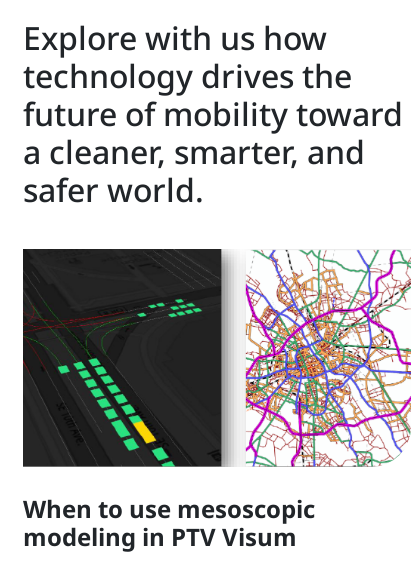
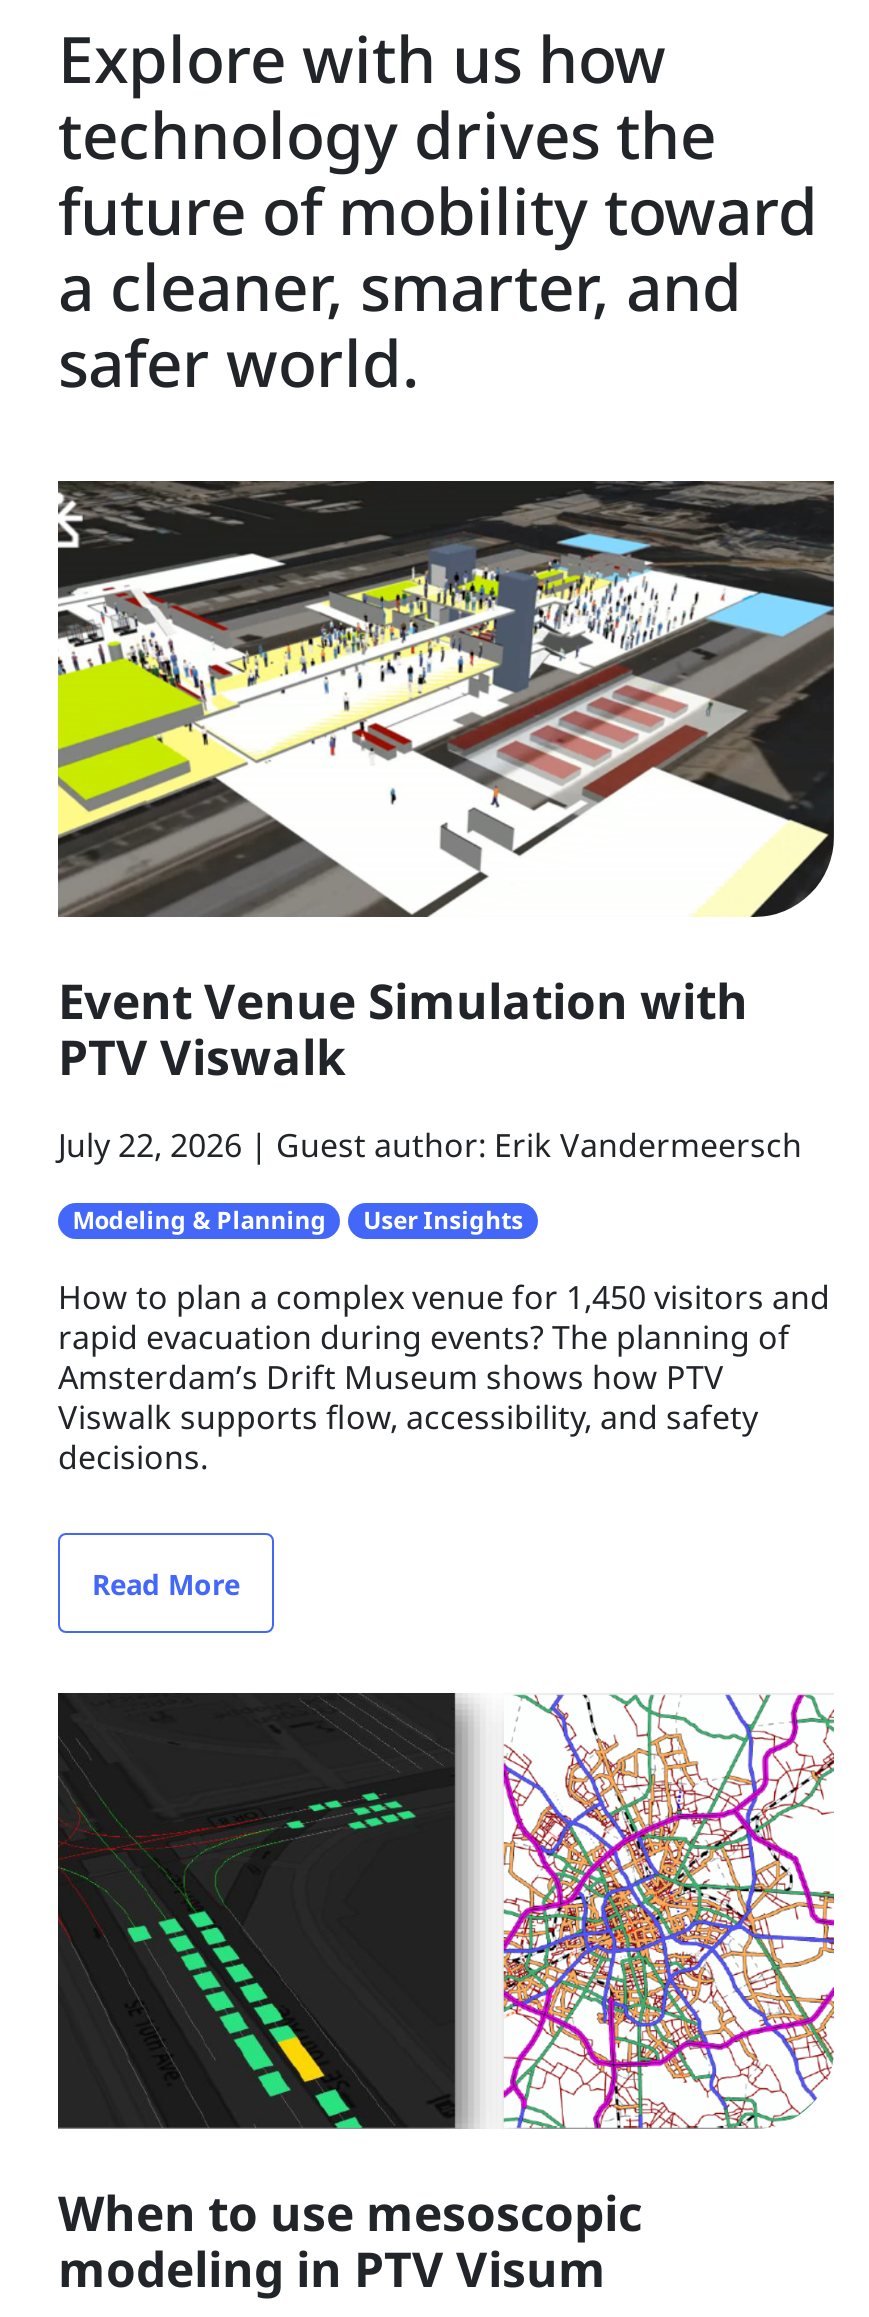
none -> [56,479,836,1603] [image] | Event Venue Simulation with | PTV Viswalk | July 22, 2026 | Guest author: Erik Vandermeersch | Modeling & Planning | User Insights | How to plan a complex venue for 1,450 visitors and | rapid evacuation during events? The planning of | Amsterdam’s Drift Museum shows how PTV | Viswalk supports flow, accessibility, and safety | decisions. | Read More

